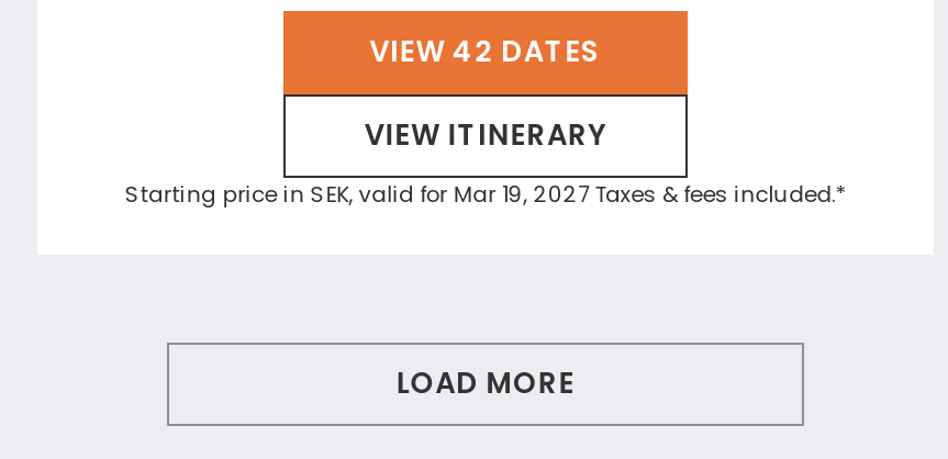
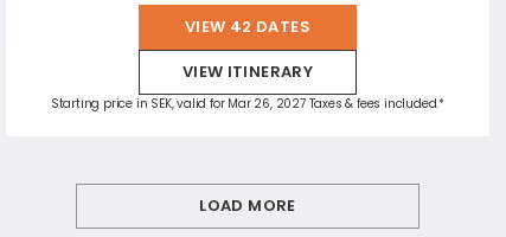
[125,177,846,210] Starting price in SEK, valid for Mar 19, 2027 Taxes & fees included.* -> [51,95,444,112] Starting price in SEK, valid for Mar 26, 2027 Taxes & fees included.*

